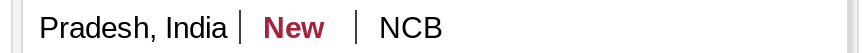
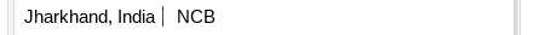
[39,10,325,44] Pradesh, India | New -> [24,6,155,27] Jharkhand, India

